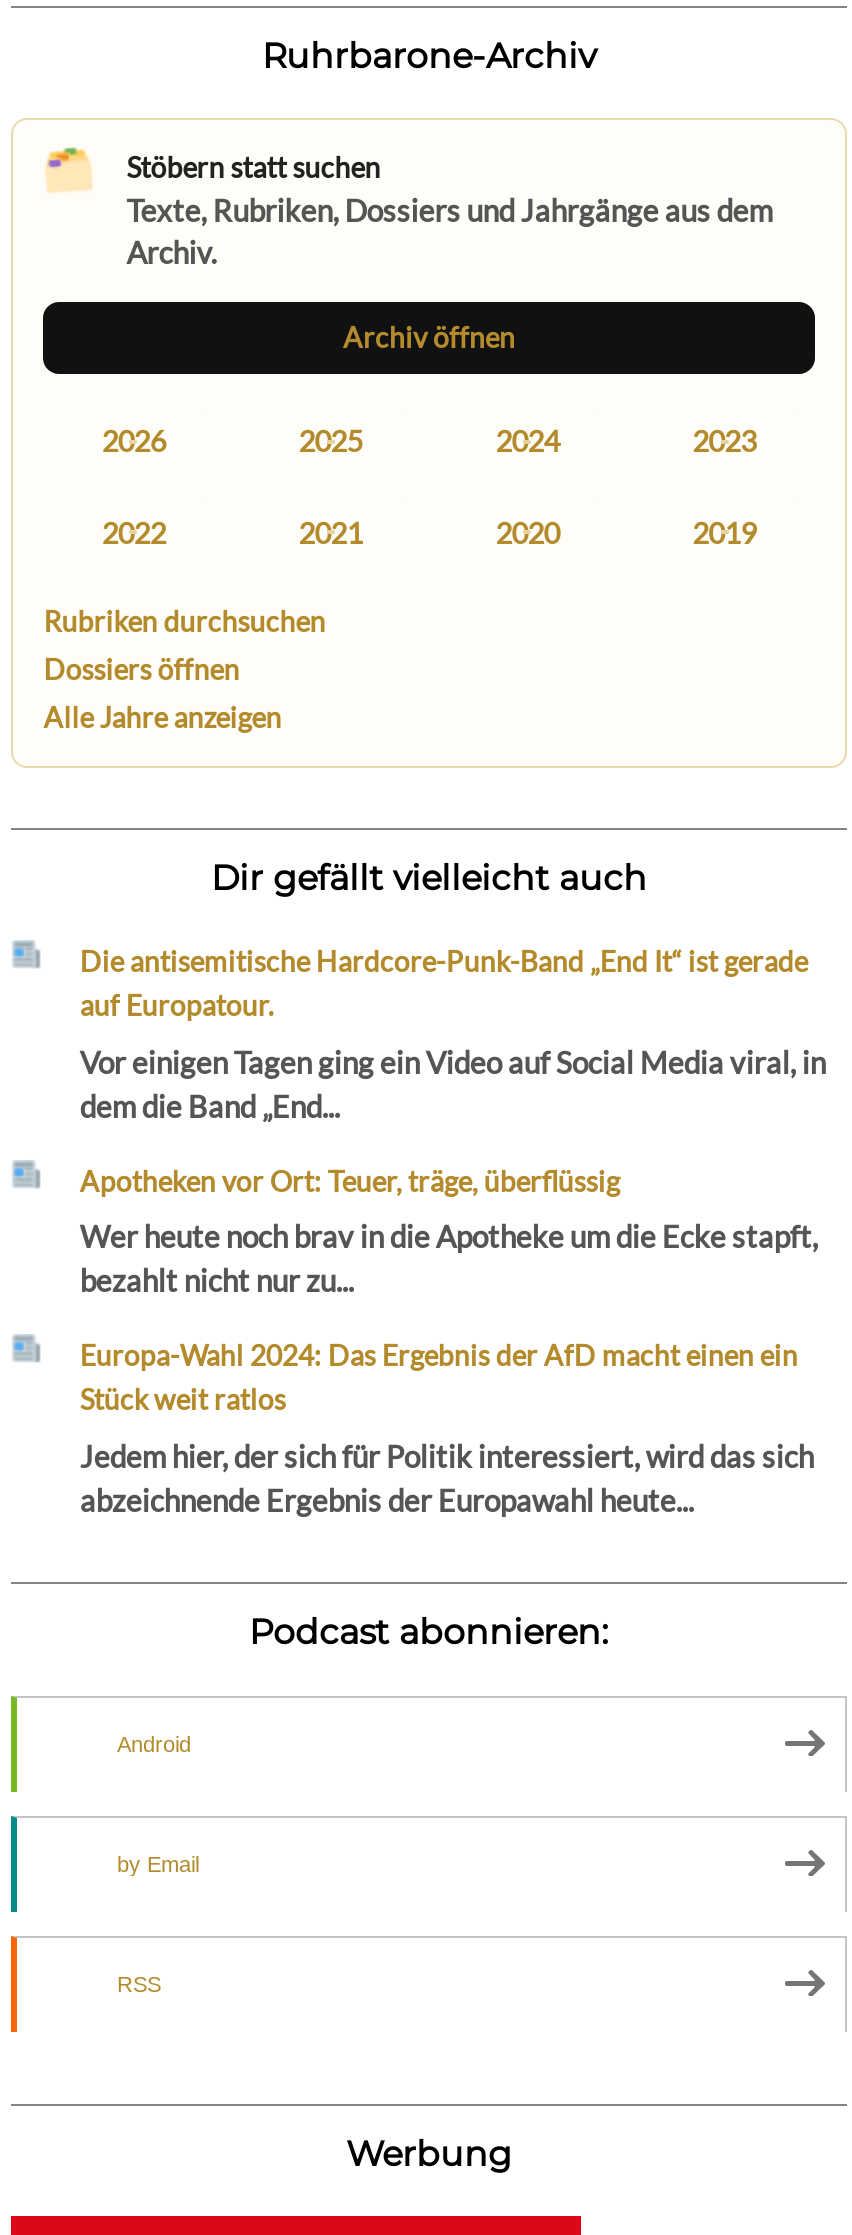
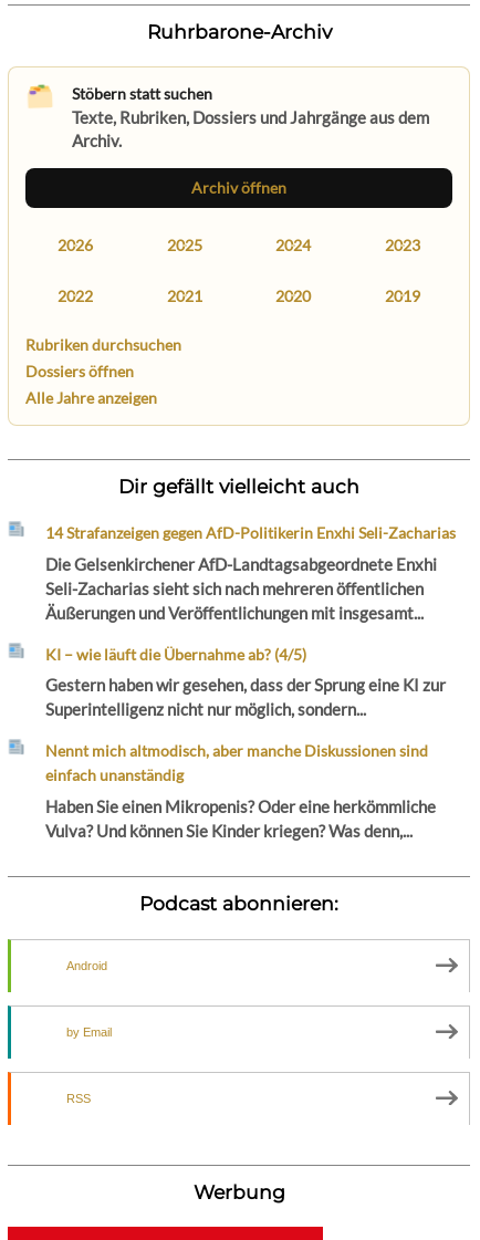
[80,944,808,1022] Die antisemitische Hardcore-Punk-Band „End It“ ist gerade | auf Europatour. -> [46,523,456,542] 14 Strafanzeigen gegen AfD-Politikerin Enxhi Seli-Zacharias
[80,1043,826,1123] Vor einigen Tagen ging ein Video auf Social Media viral, in | dem die Band „End... -> [46,554,437,622] Die Gelsenkirchener AfD-Landtagsabgeordnete Enxhi | Seli-Zacharias sieht sich nach mehreren öffentlichen | Äußerungen und Veröffentlichungen mit insgesamt...
[80,1163,620,1197] Apotheken vor Ort: Teuer, träge, überflüssig -> [46,644,307,663] KI – wie läuft die Übernahme ab? (4/5)
[80,1218,818,1298] Wer heute noch brav in die Apotheke um die Ecke stapft, | bezahlt nicht nur zu... -> [46,675,446,719] Gestern haben wir gesehen, dass der Sprung eine KI zur | Superintelligenz nicht nur möglich, sondern...
[80,1338,798,1416] Europa-Wahl 2024: Das Ergebnis der AfD macht einen ein | Stück weit ratlos -> [46,741,428,784] Nennt mich altmodisch, aber manche Diskussionen sind | einfach unanständig
[80,1437,814,1517] Jedem hier, der sich für Politik interessiert, wird das sich | abzeichnende Ergebnis der Europawahl heute... -> [46,796,436,840] Haben Sie einen Mikropenis? Oder eine herkömmliche | Vulva? Und können Sie Kinder kriegen? Was denn,...

